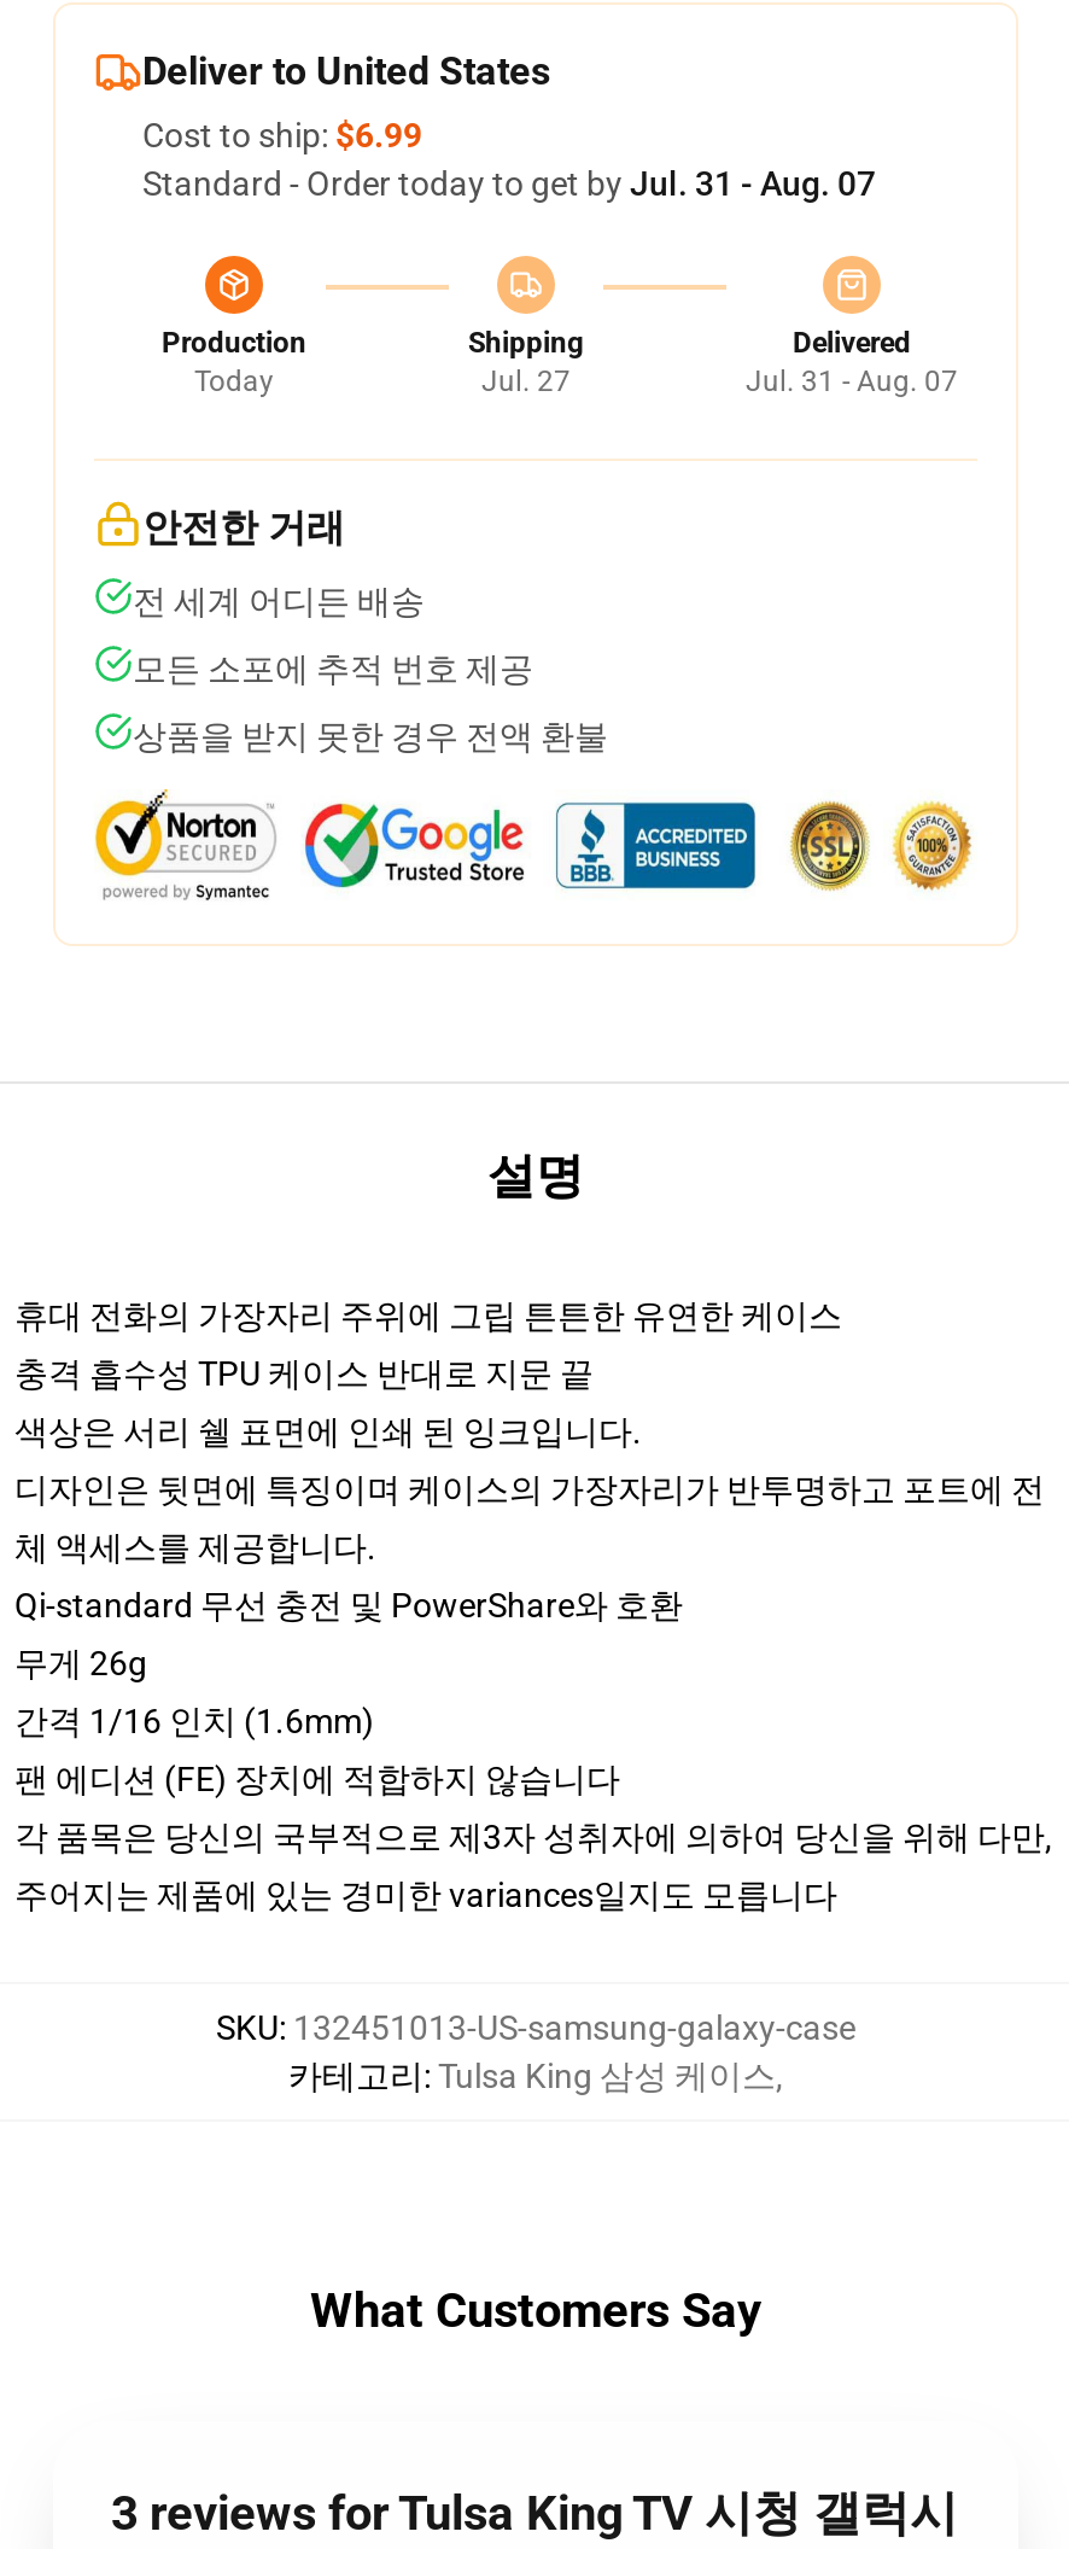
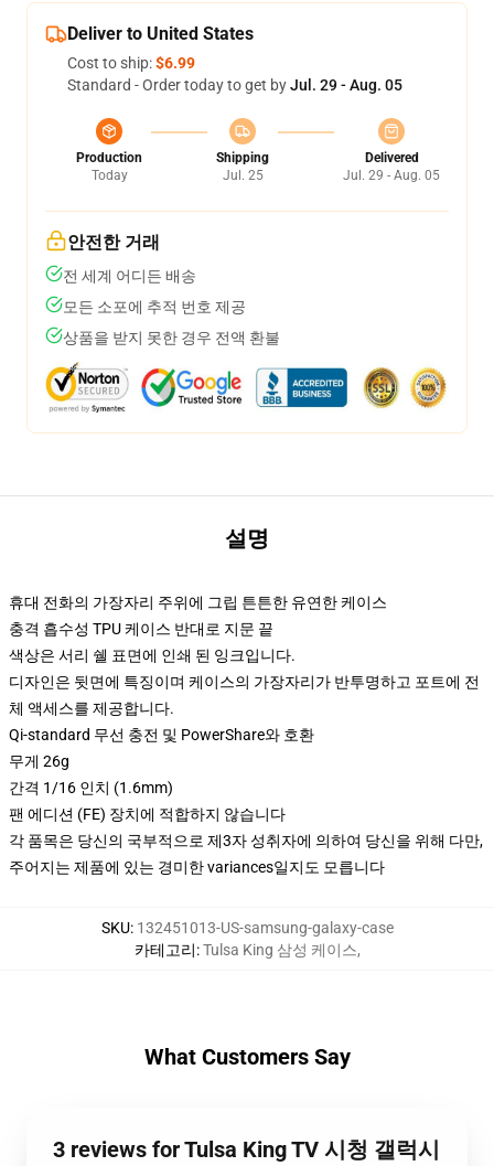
[142,164,876,203] Standard - Order today to get by Jul. 31 - Aug. 07 -> [67,76,402,94] Standard - Order today to get by Jul. 29 - Aug. 05
[481,364,571,398] Jul. 27 -> [222,168,263,183] Jul. 25
[746,364,958,398] Jul. 31 - Aug. 07 -> [343,168,440,183] Jul. 29 - Aug. 05

